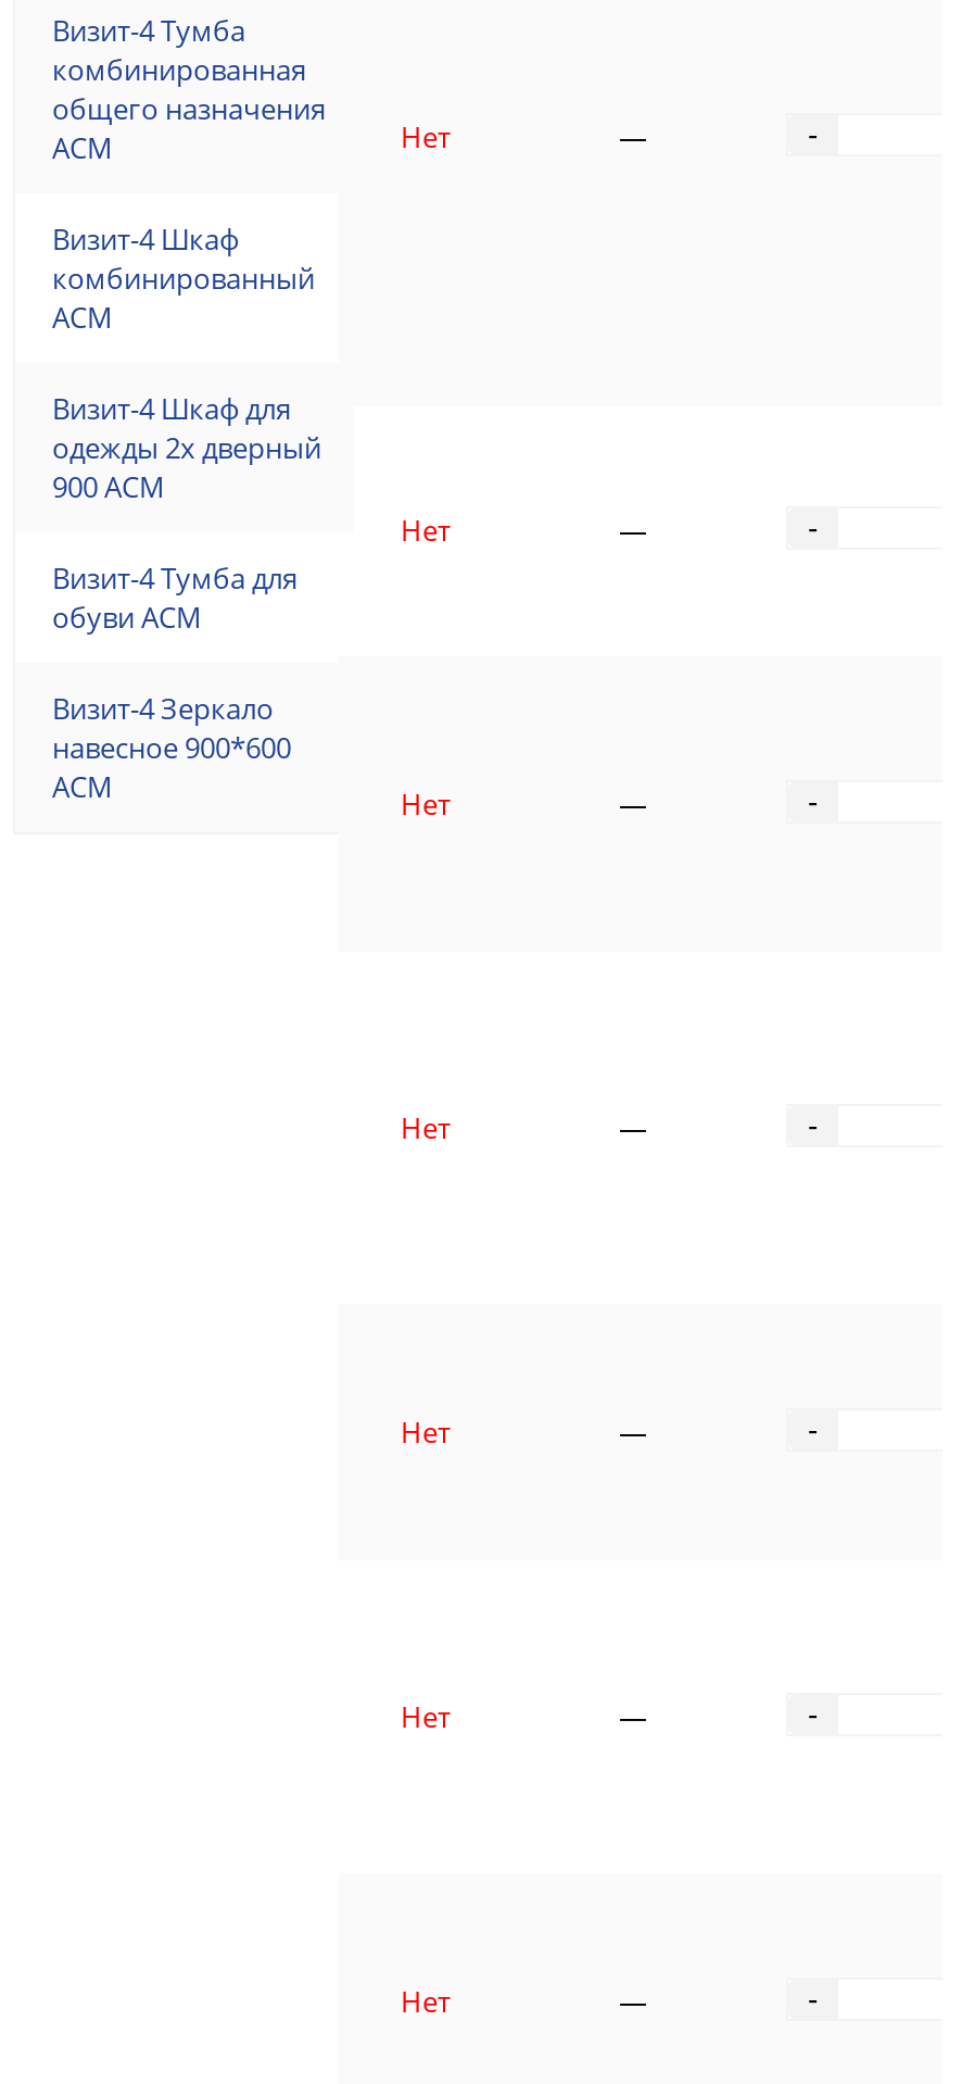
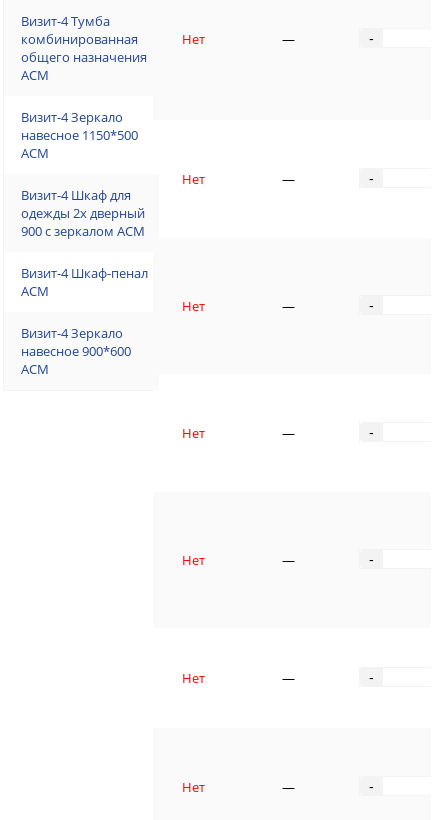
[52,219,315,298] Визит-4 Шкаф | комбинированный -> [21,108,138,144] Визит-4 Зеркало | навесное 1150*500
[52,467,165,506] 900 АСМ -> [21,222,145,240] 900 с зеркалом АСМ
[52,558,298,637] Визит-4 Тумба для | обуви АСМ -> [21,264,148,300] Визит-4 Шкаф-пенал | АСМ

